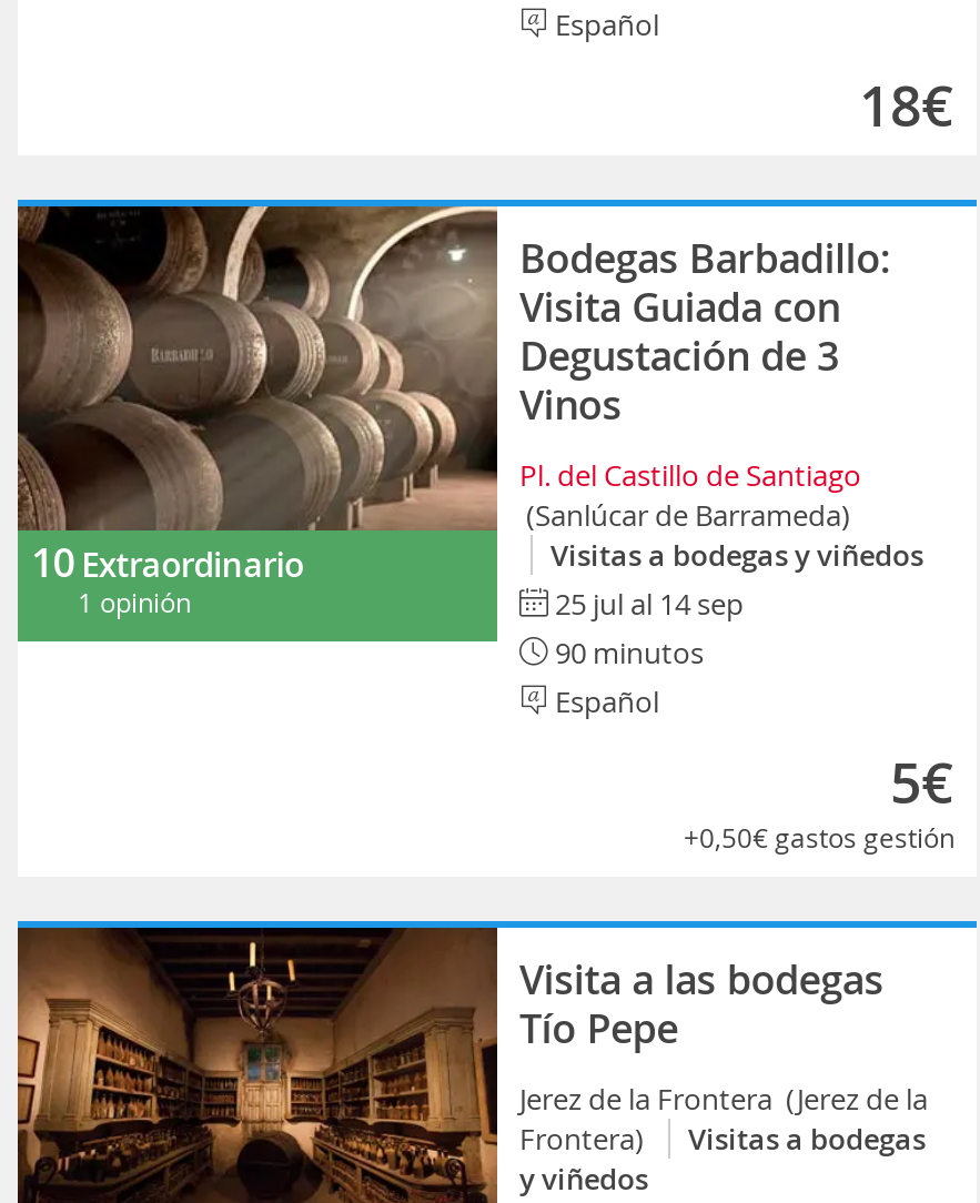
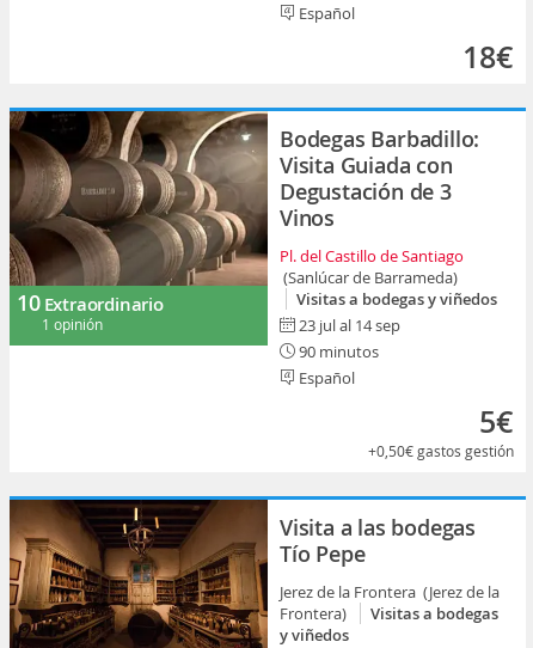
[555,584,744,624] 25 jul al 14 sep -> [299,314,400,336] 23 jul al 14 sep

